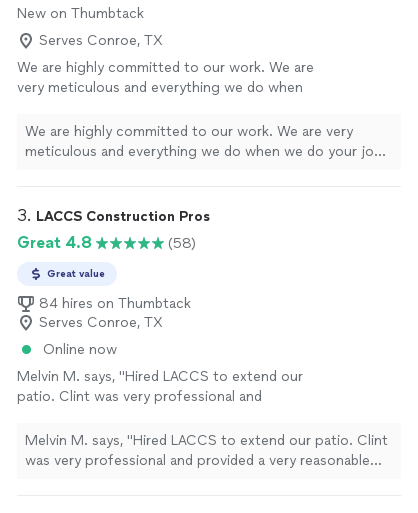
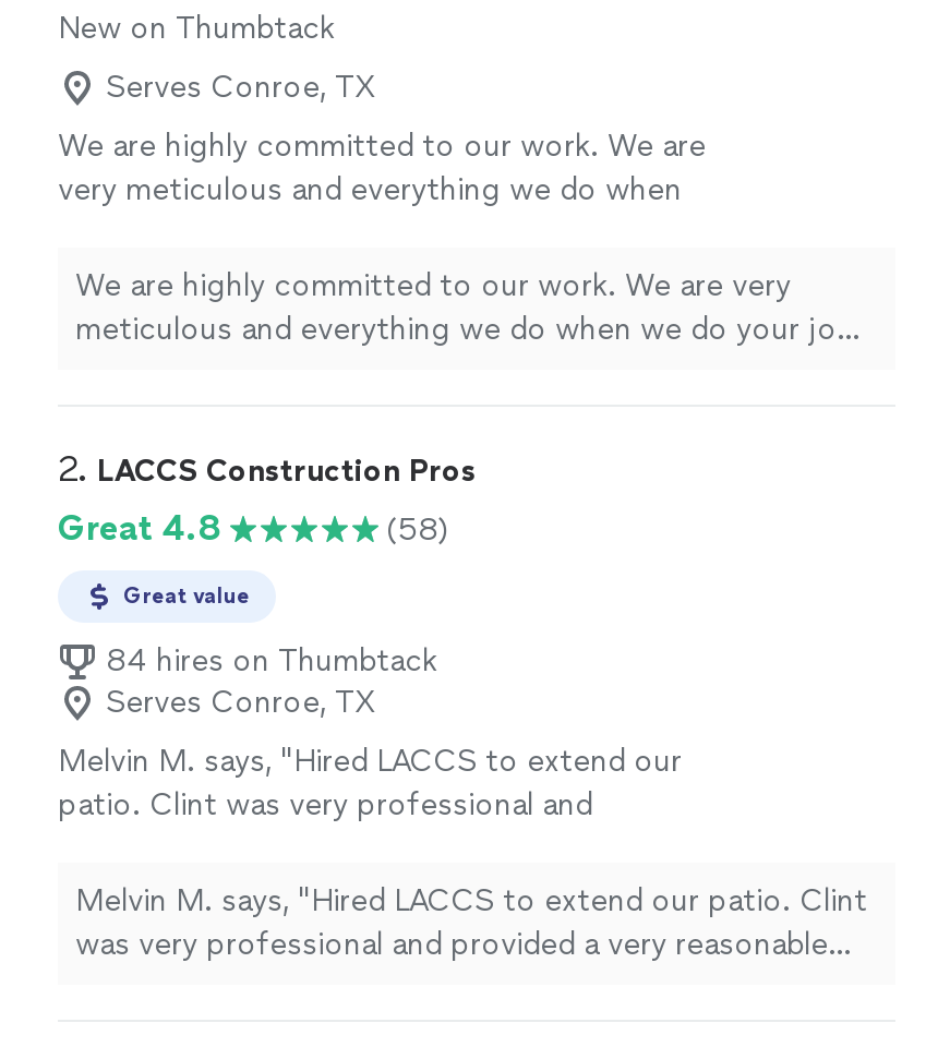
[17,206,210,225] 3. LACCS Construction Pros -> [58,448,477,490] 2. LACCS Construction Pros
[43,341,117,358] Online now -> none

